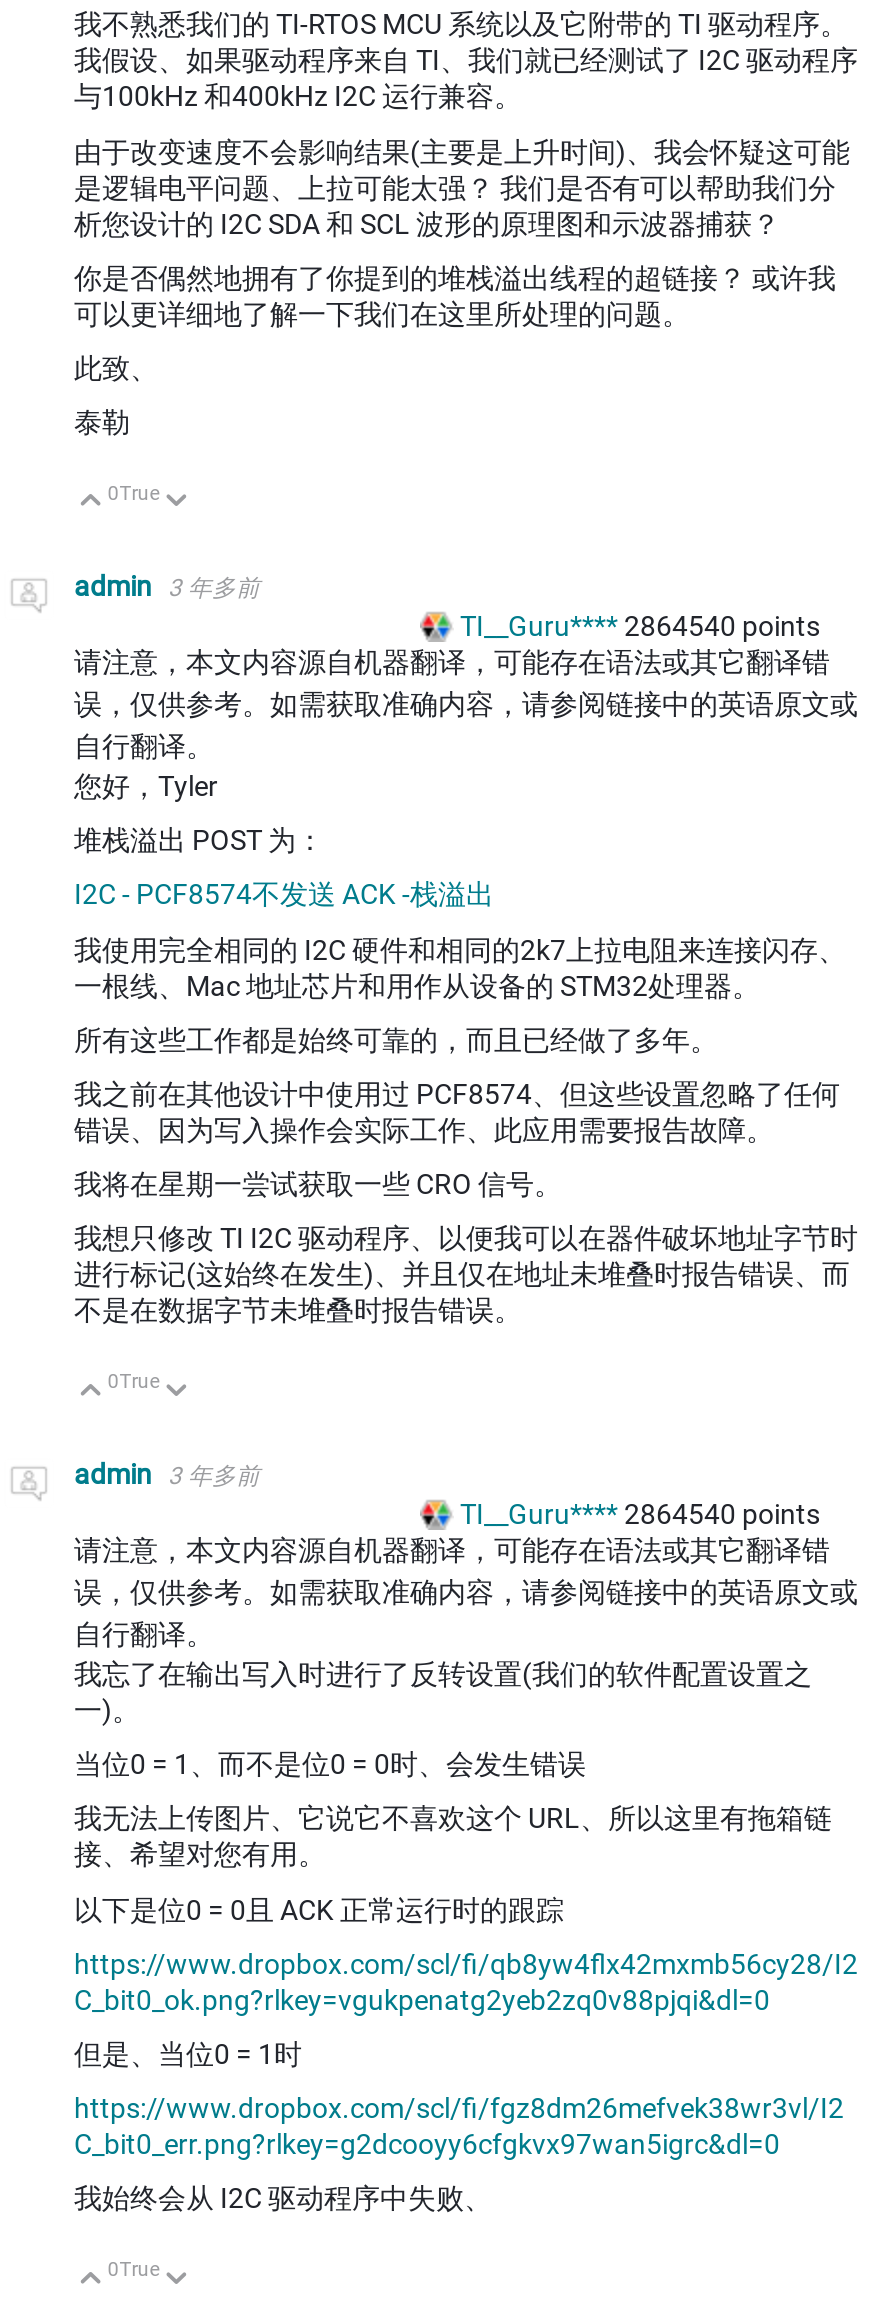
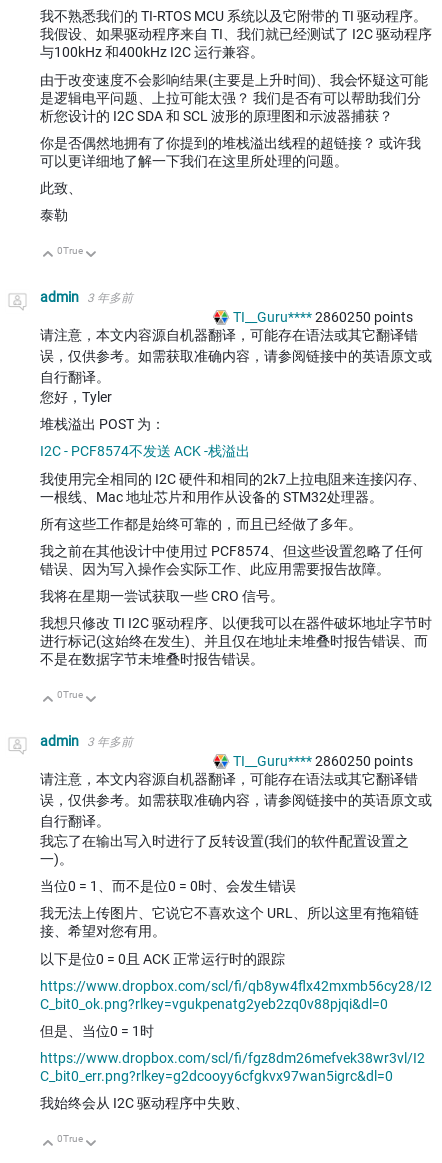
[460,610,820,642] TI__Guru**** 2864540 points -> [233,309,413,325] TI__Guru**** 2860250 points
[460,1499,820,1531] TI__Guru**** 2864540 points -> [233,753,413,769] TI__Guru**** 2860250 points

